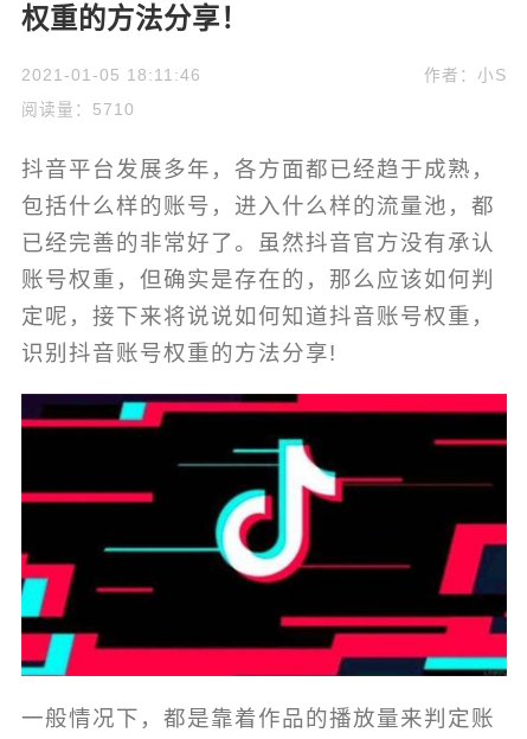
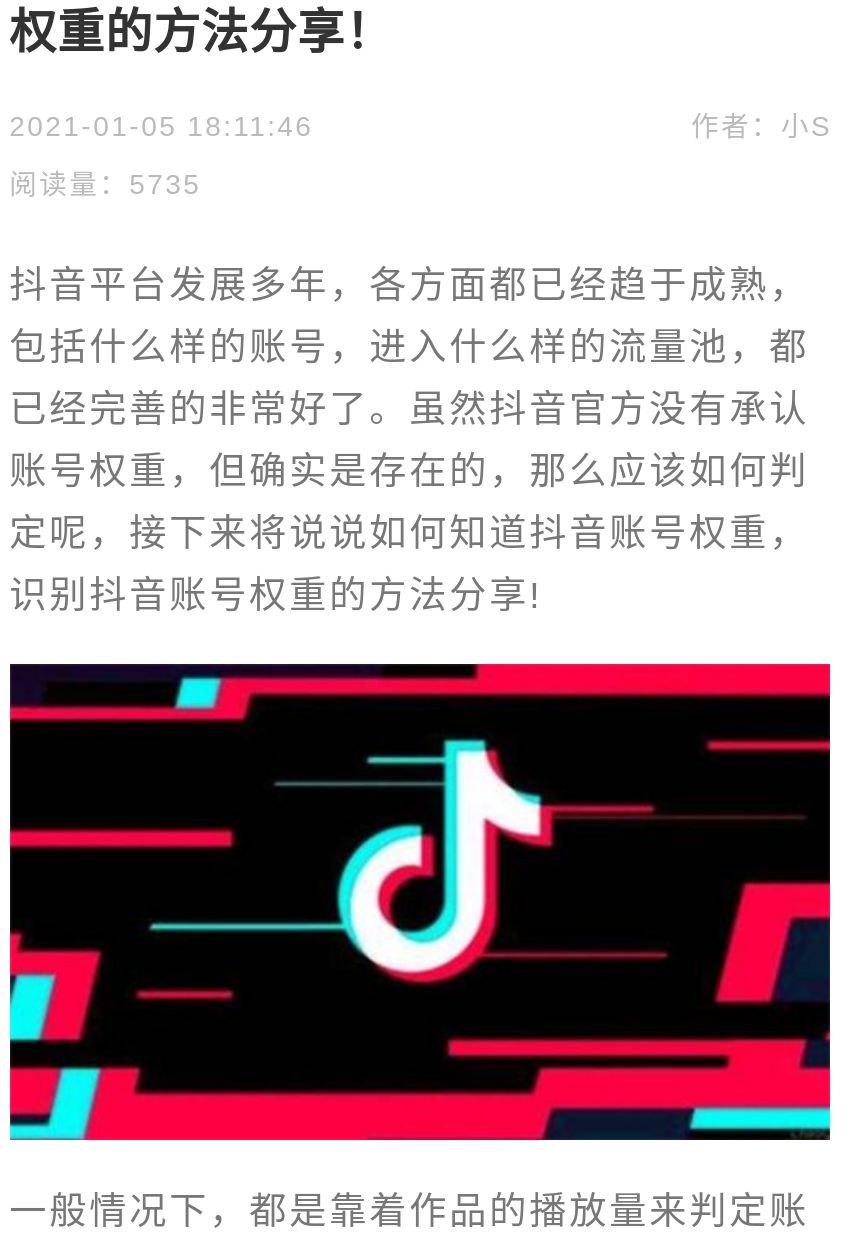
[21,101,135,119] 阅读量：5710 -> [9,170,201,200] 阅读量：5735

